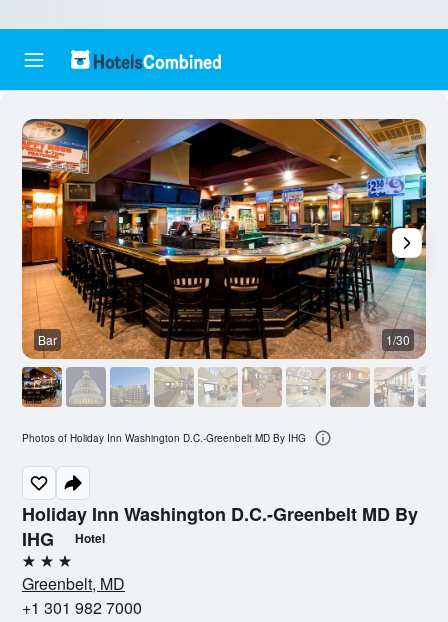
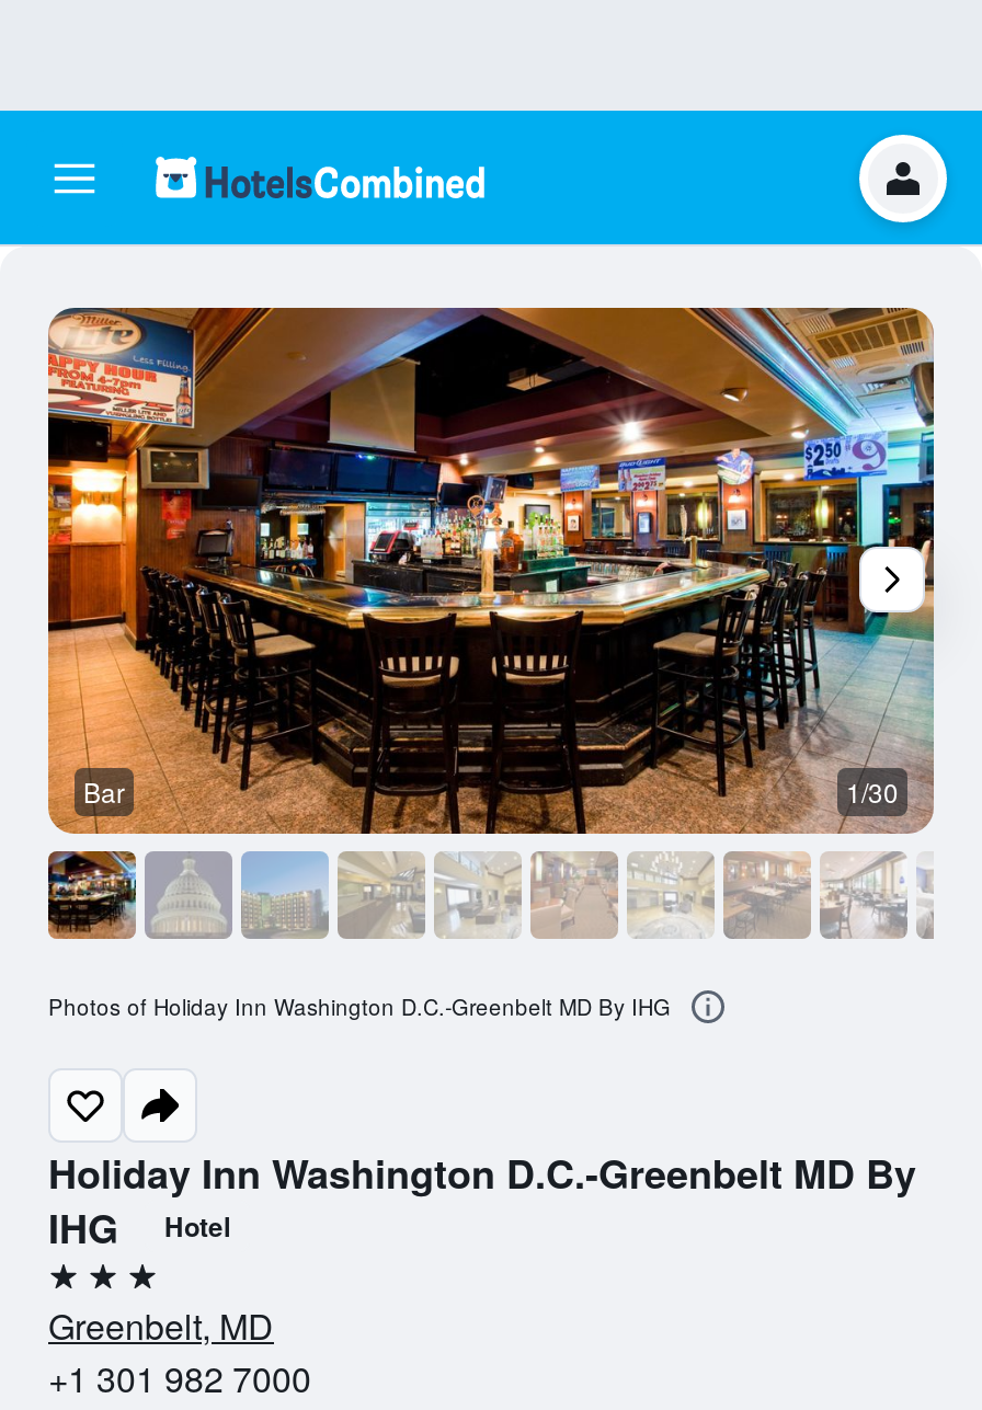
none -> [857,133,949,225] [image]

